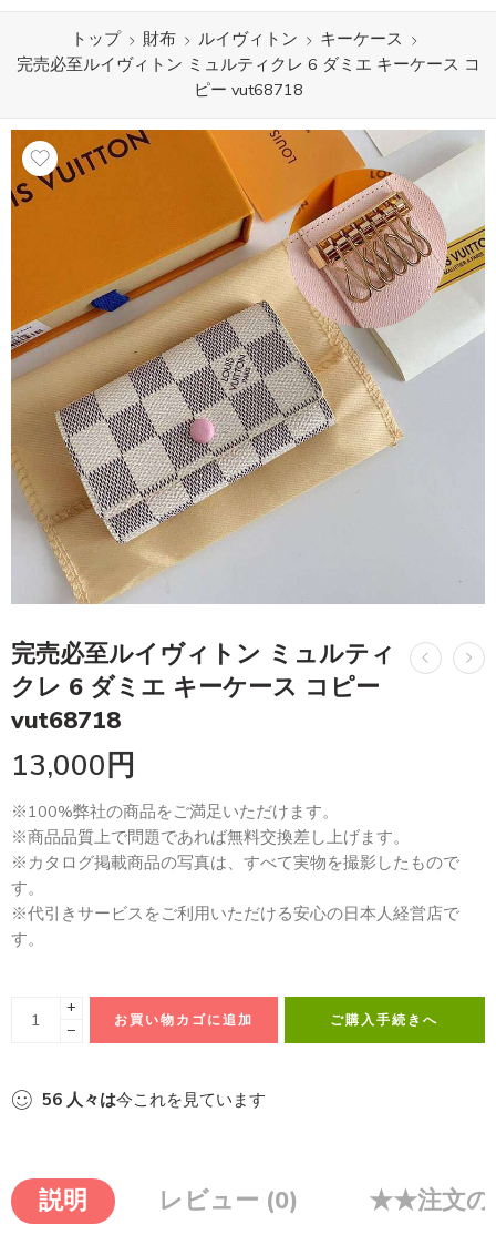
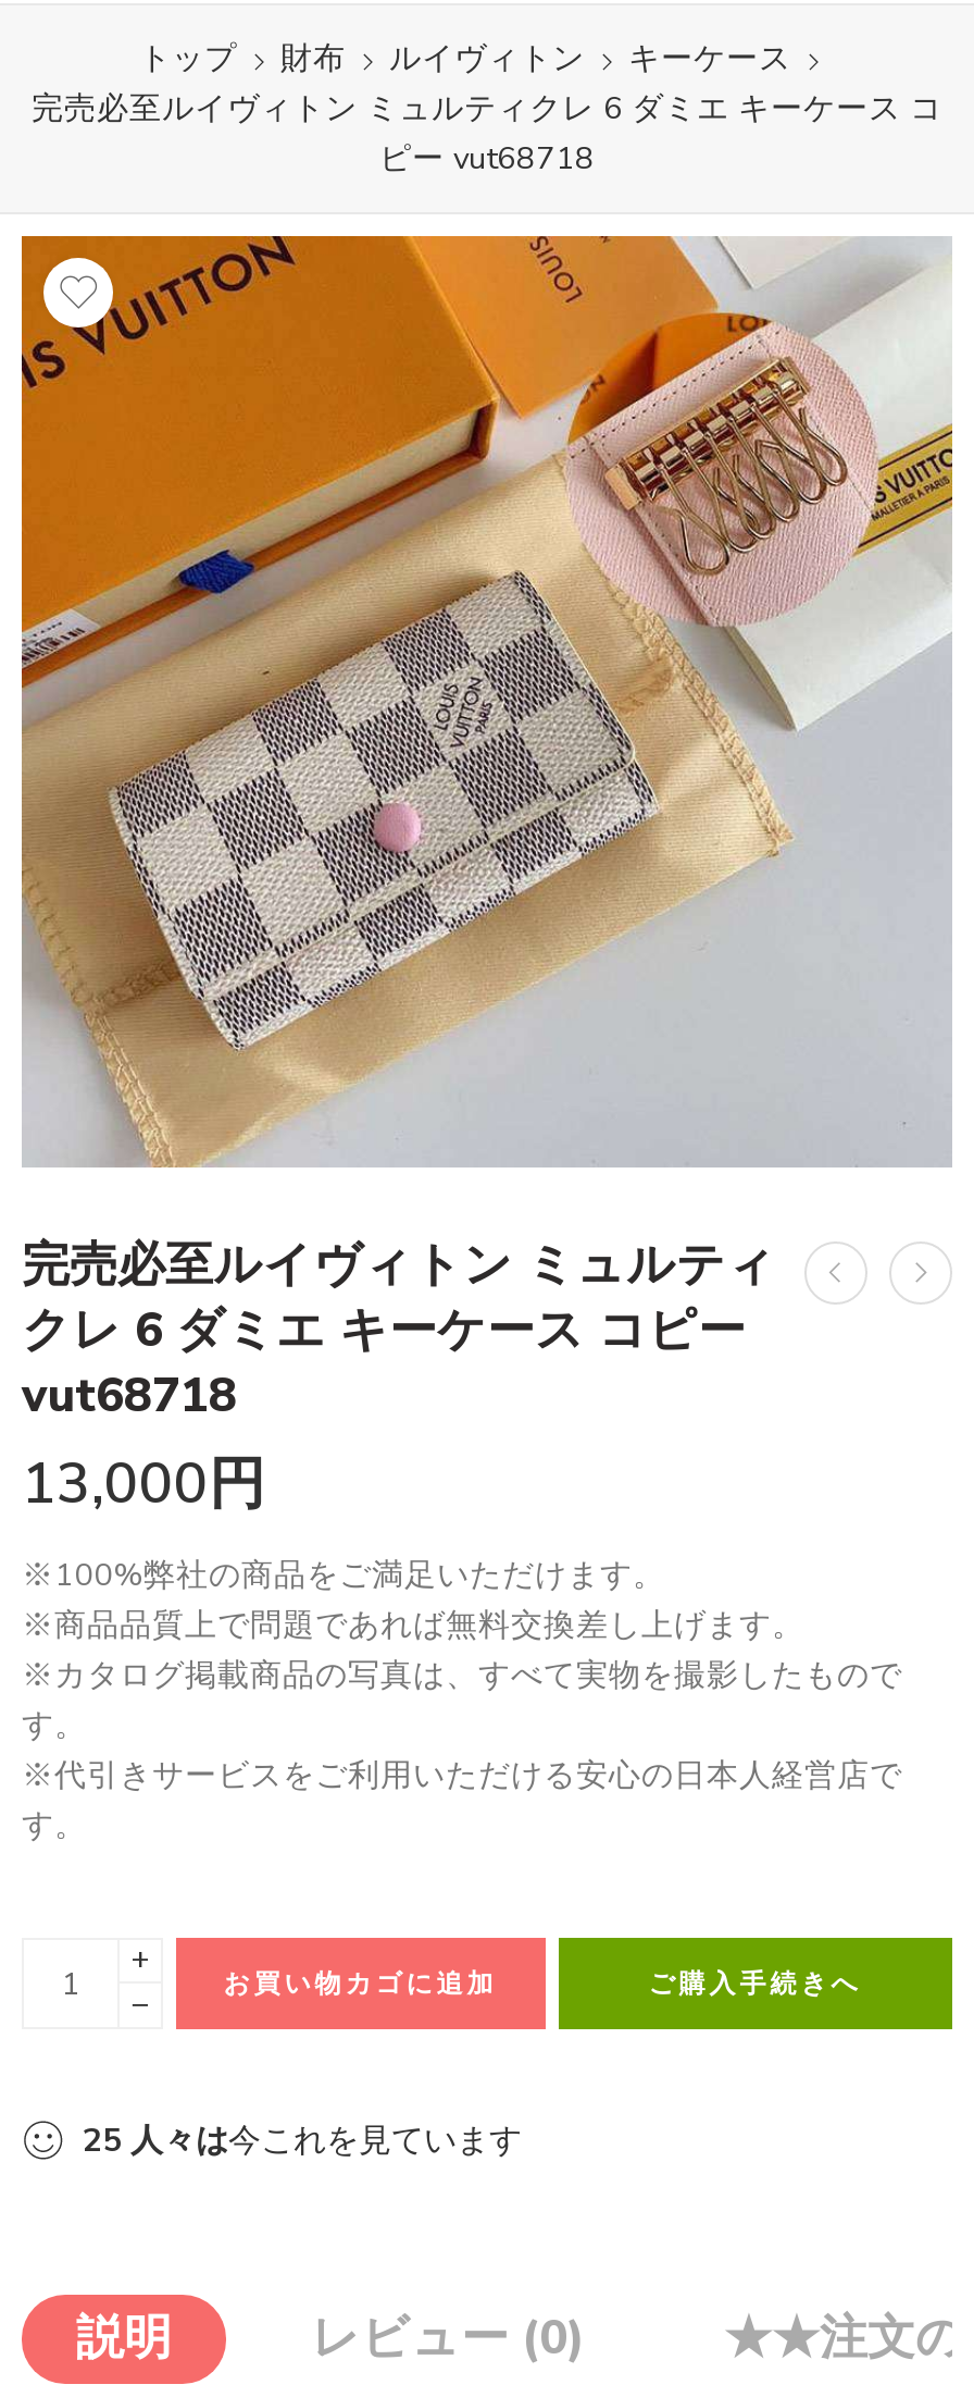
[42,1089,266,1111] 56 人々は今これを見ています -> [83,2118,522,2162] 25 人々は今これを見ています

